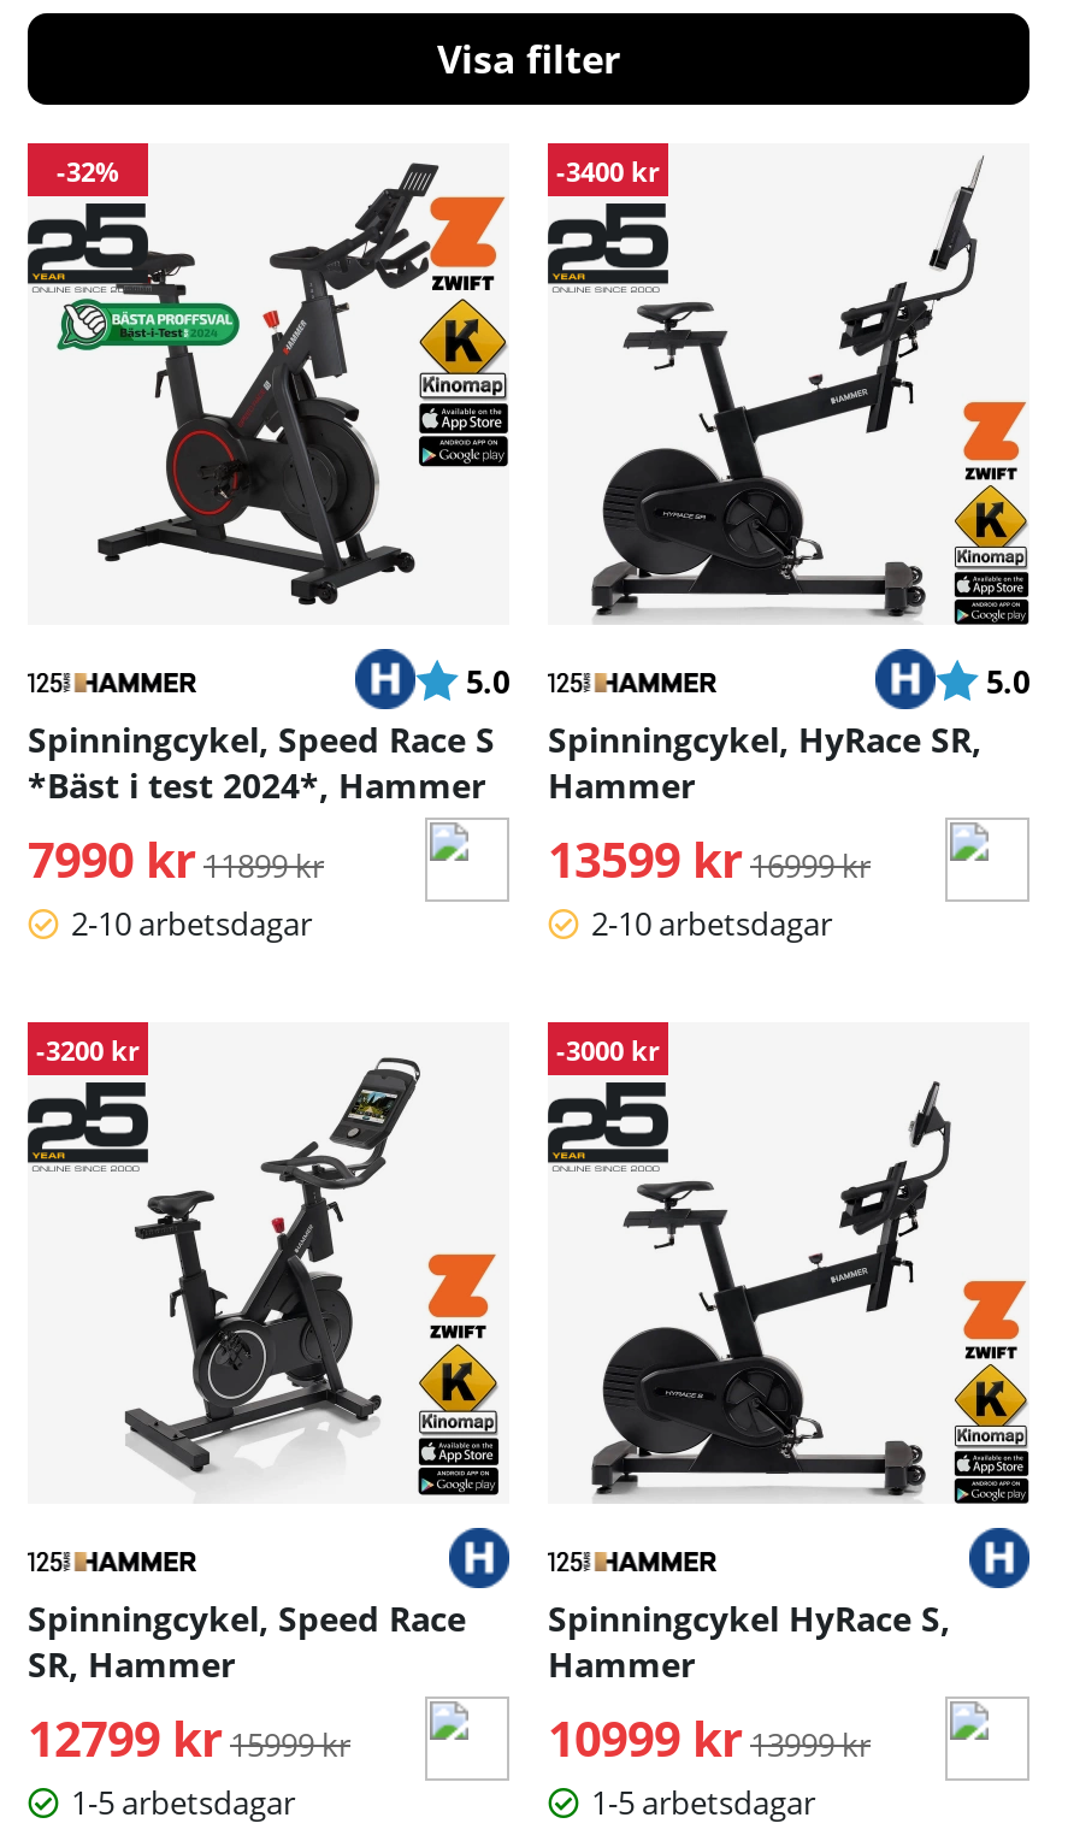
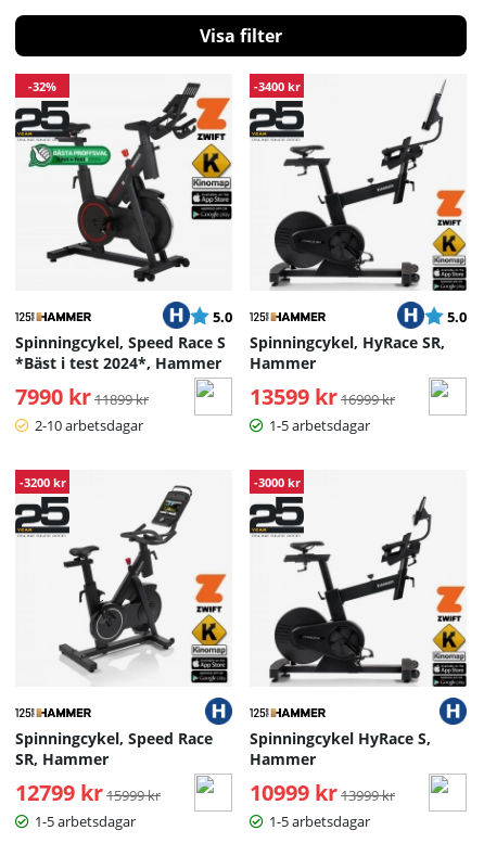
[591,901,832,944] 2-10 arbetsdagar -> [269,415,370,435] 1-5 arbetsdagar

